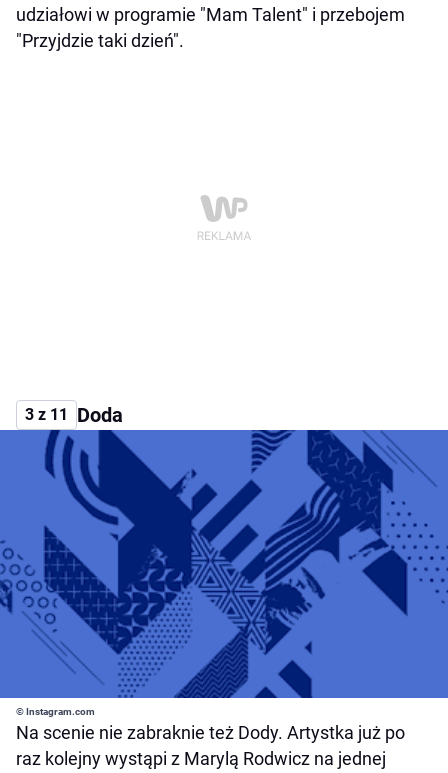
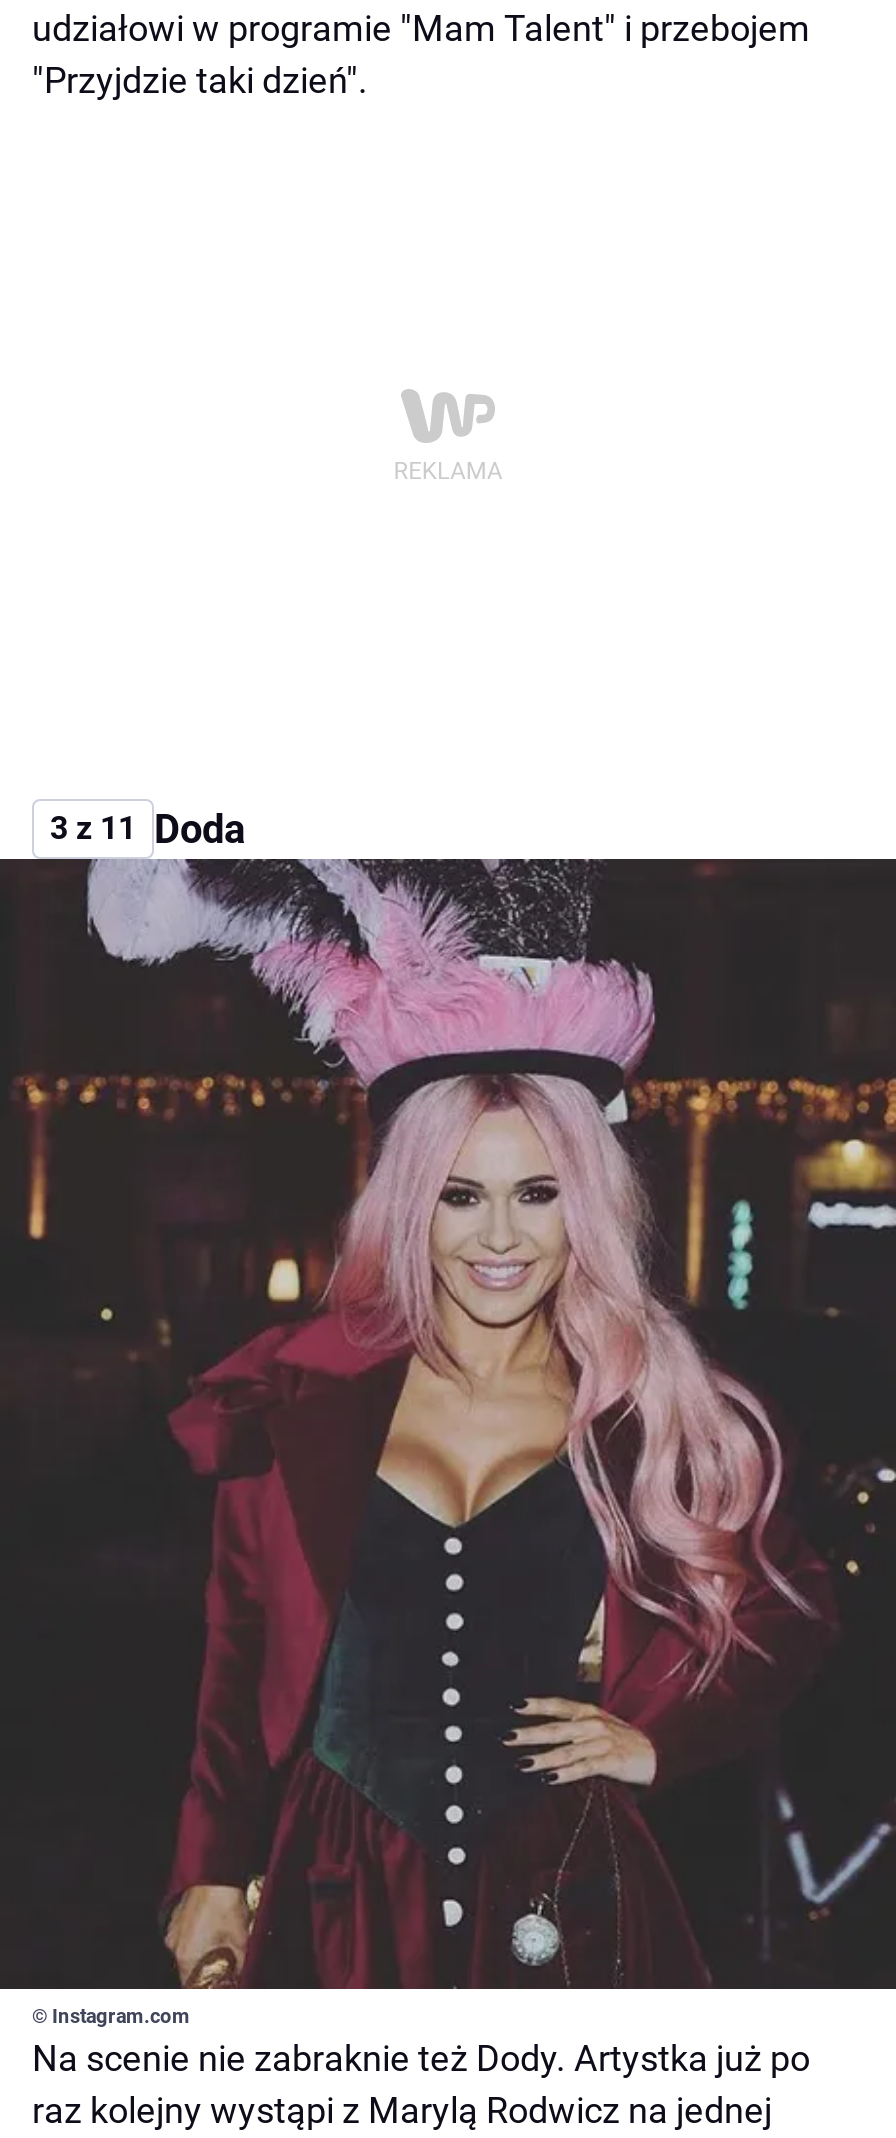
[3,429,445,699] [image] -> [6,856,890,1992] [image]

